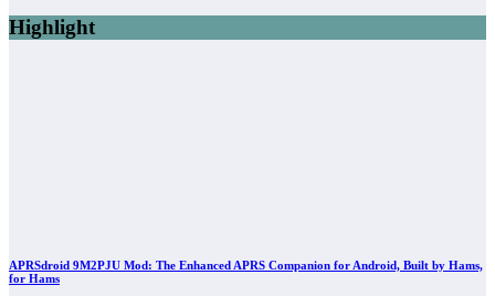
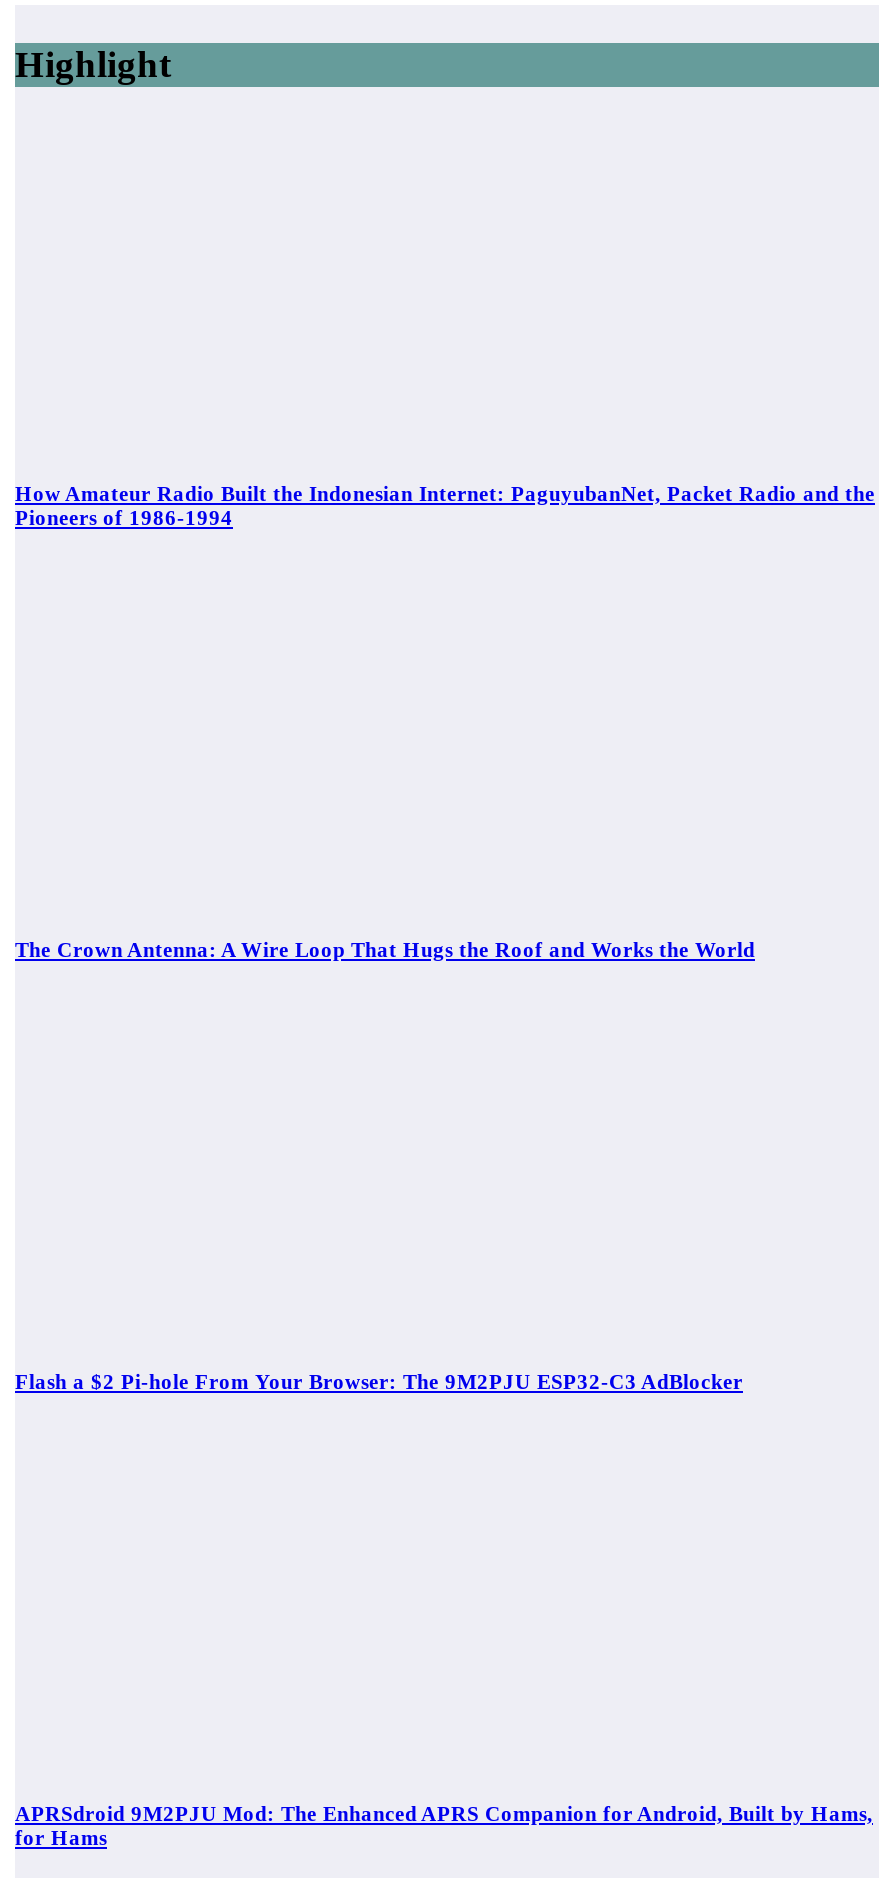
none -> [15,481,875,529] How Amateur Radio Built the Indonesian Internet: PaguyubanNet, Packet Radio and the | Pioneers of 1986-1994
none -> [15,937,755,961] The Crown Antenna: A Wire Loop That Hugs the Roof and Works the World
none -> [15,1369,743,1393] Flash a $2 Pi-hole From Your Browser: The 9M2PJU ESP32-C3 AdBlocker

